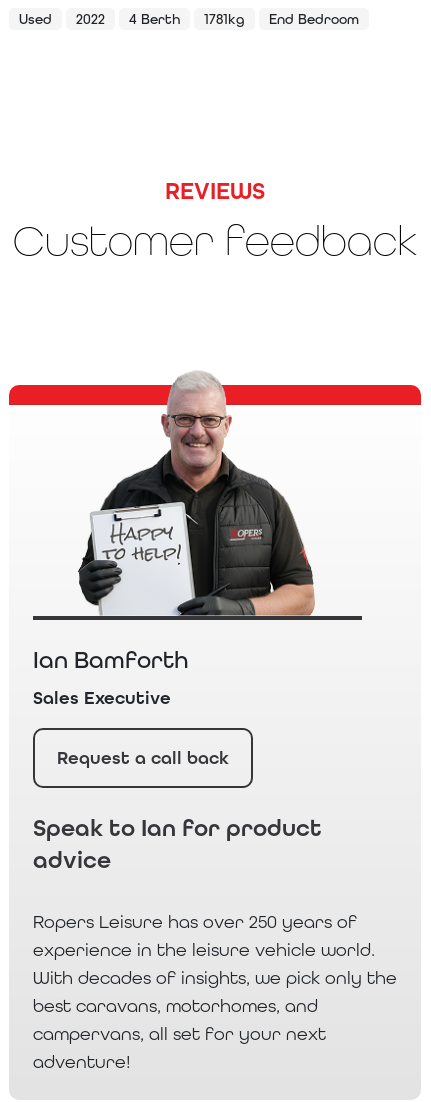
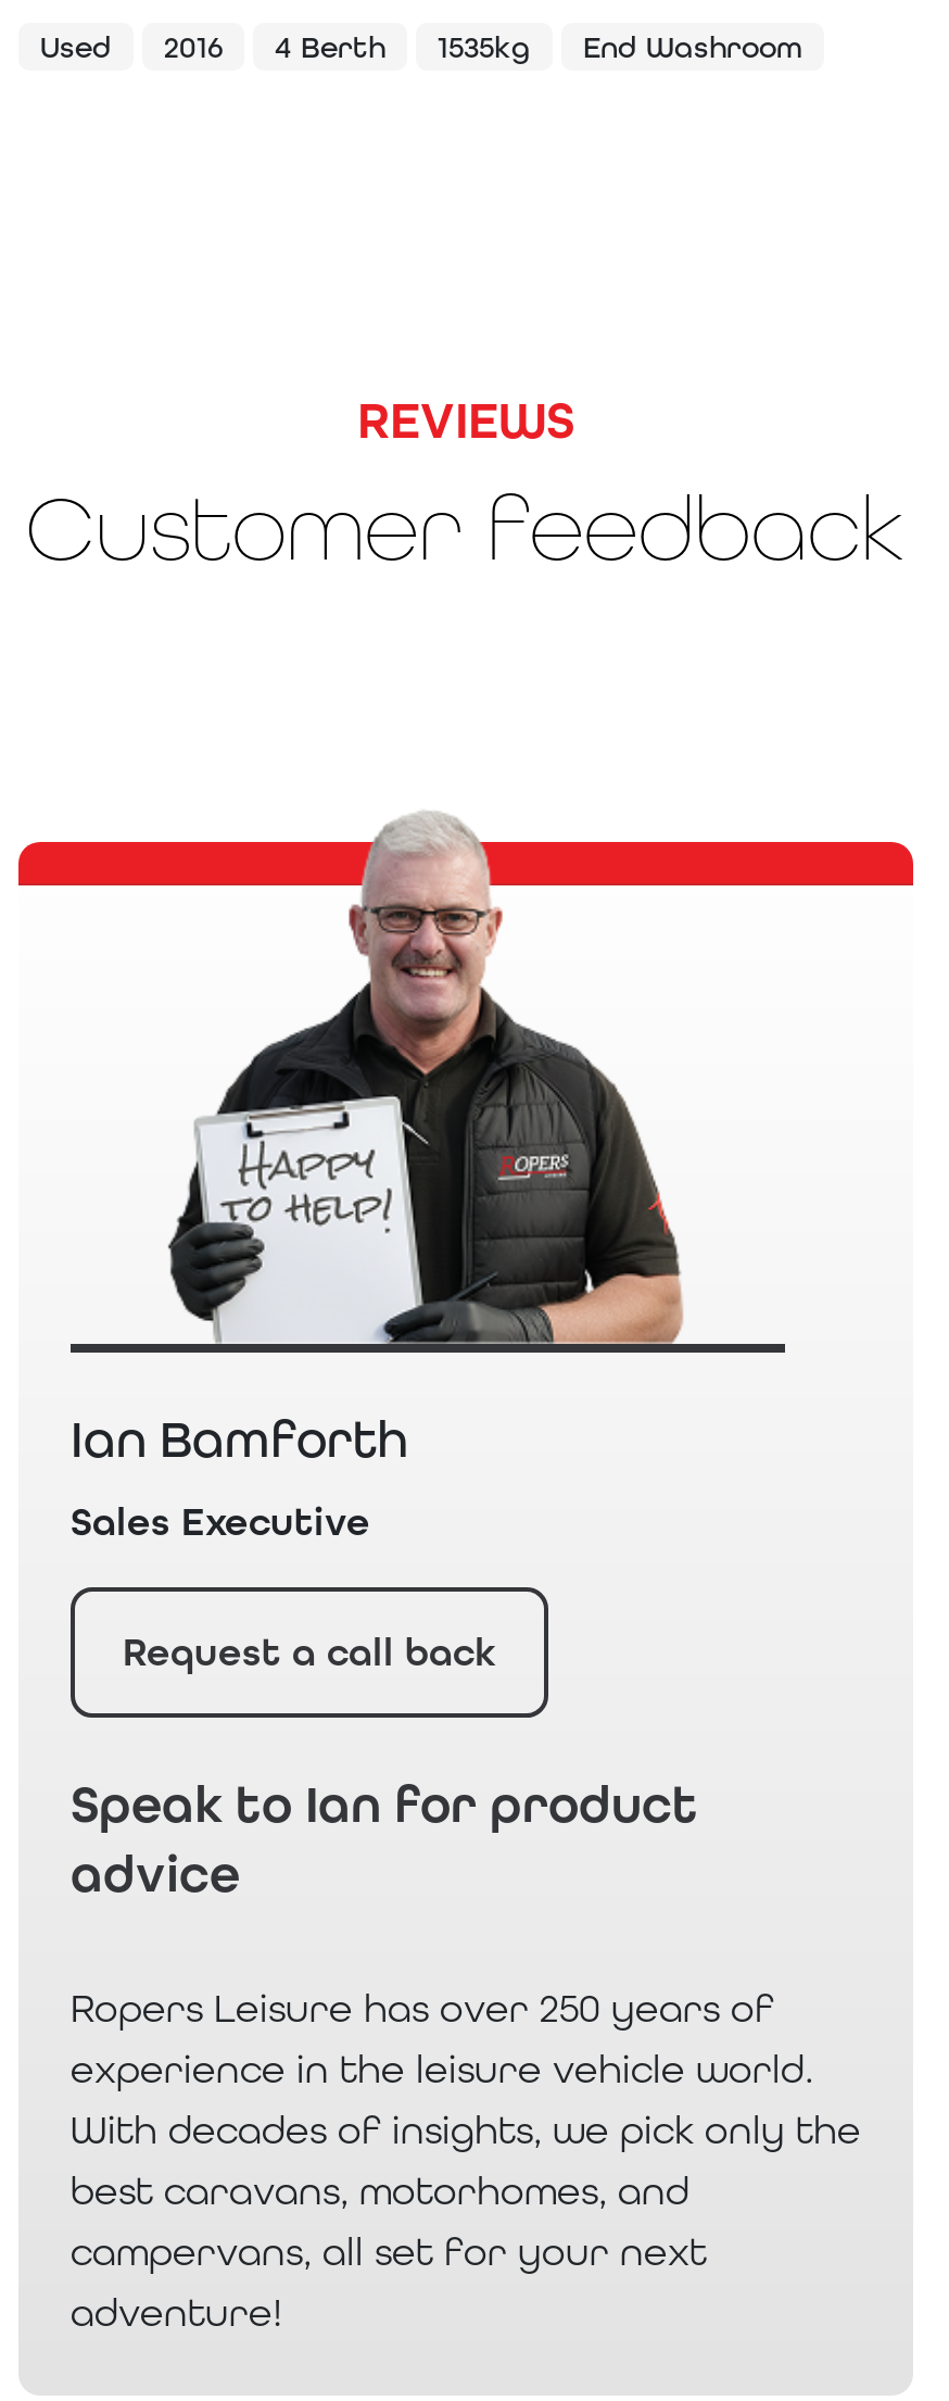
[76,11,105,27] 2022 -> [164,29,223,64] 2016
[204,11,359,27] 1781kg | End Bedroom -> [438,29,802,64] 1535kg | End Washroom

